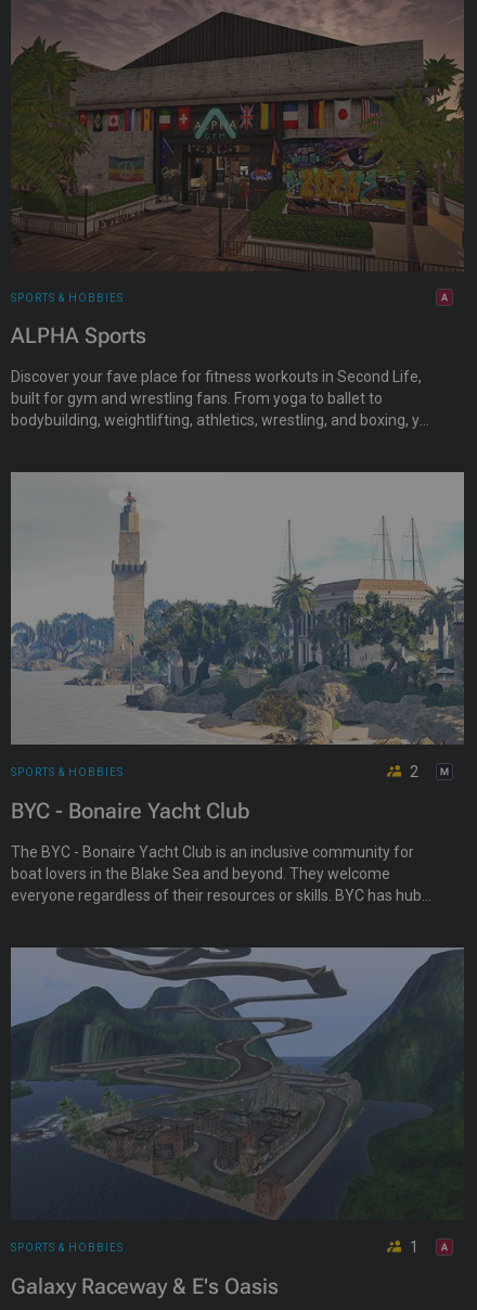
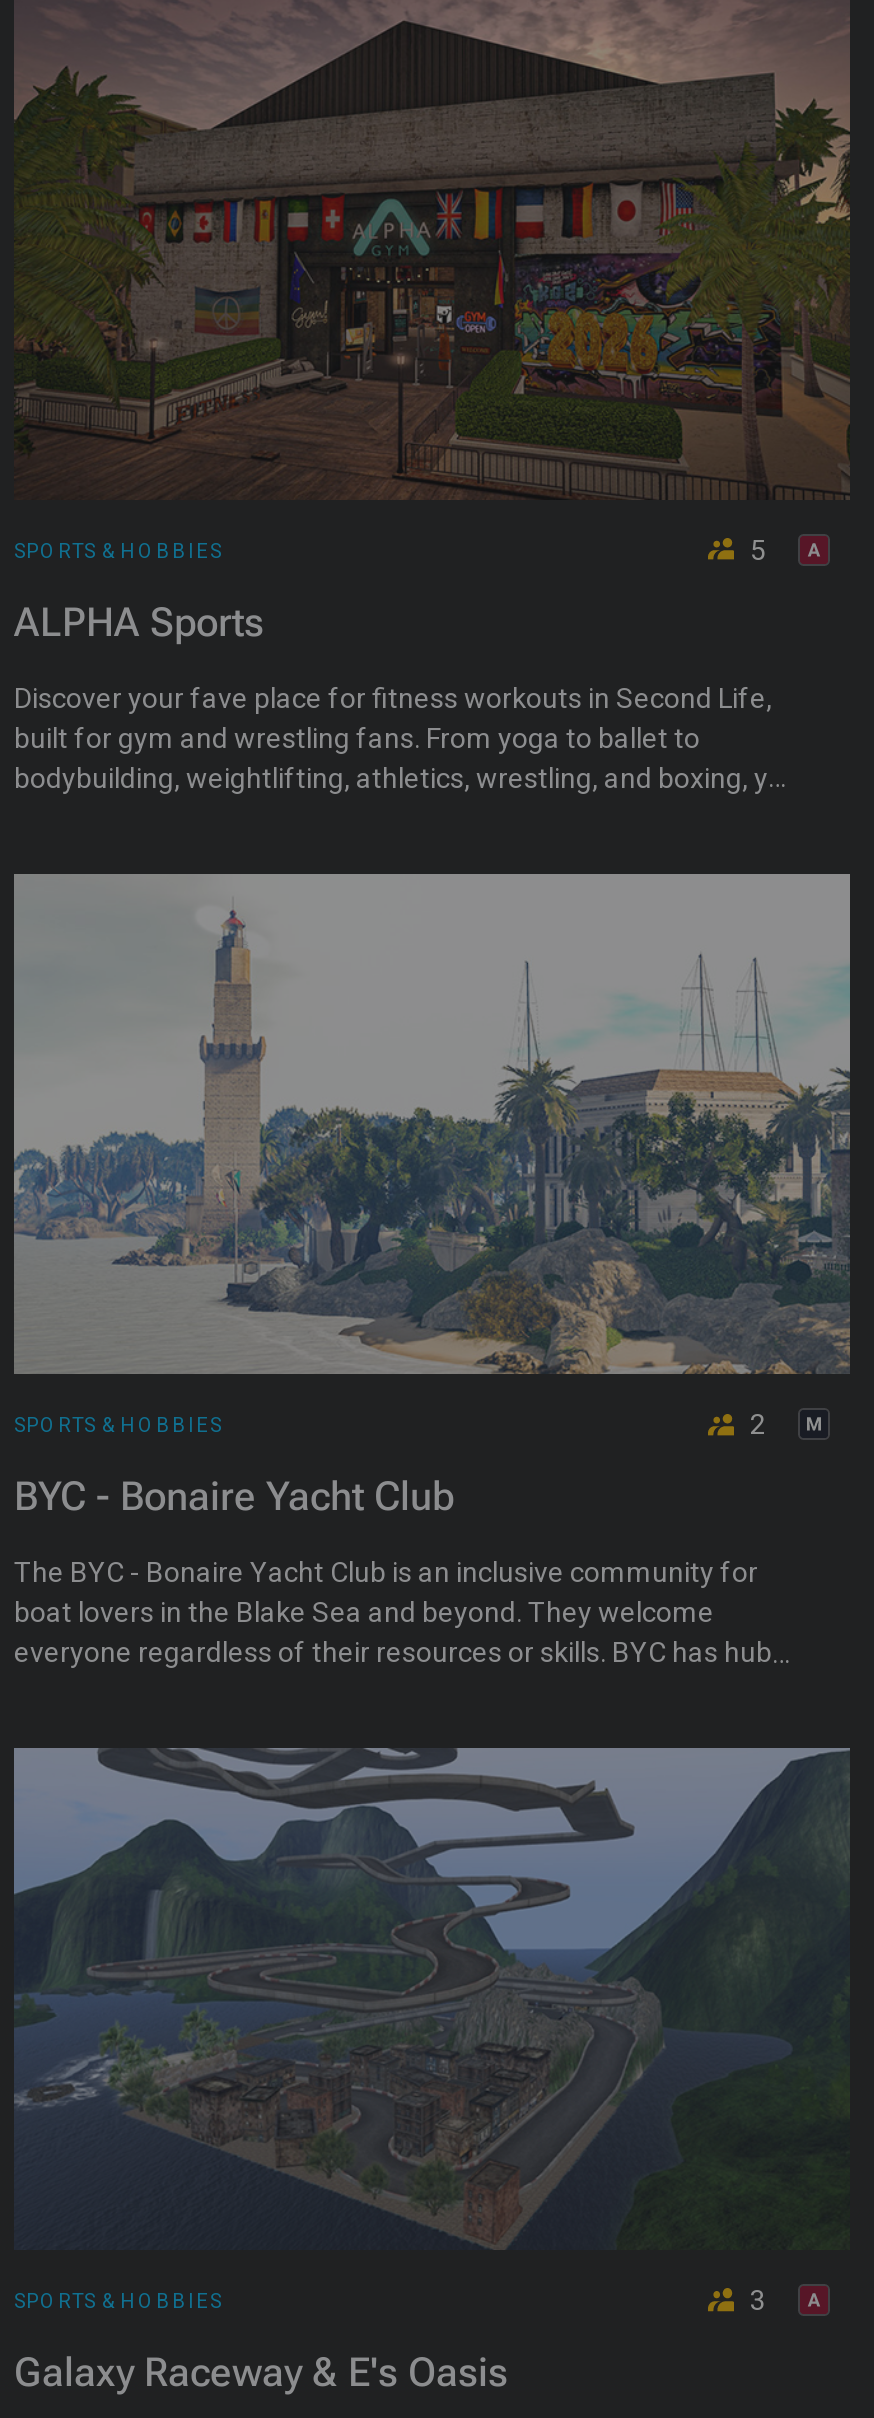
none -> [750,534,766,566] 5
[410,1238,418,1255] 1 -> [750,2284,766,2316] 3

